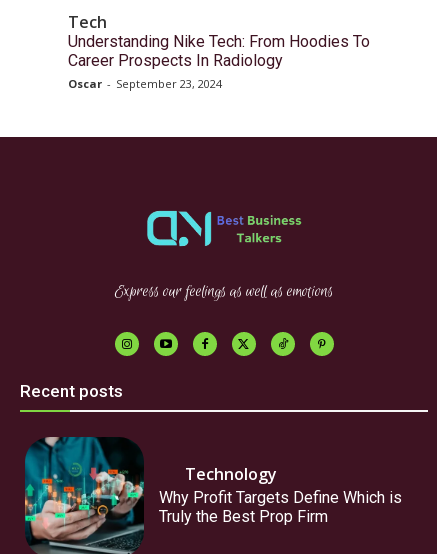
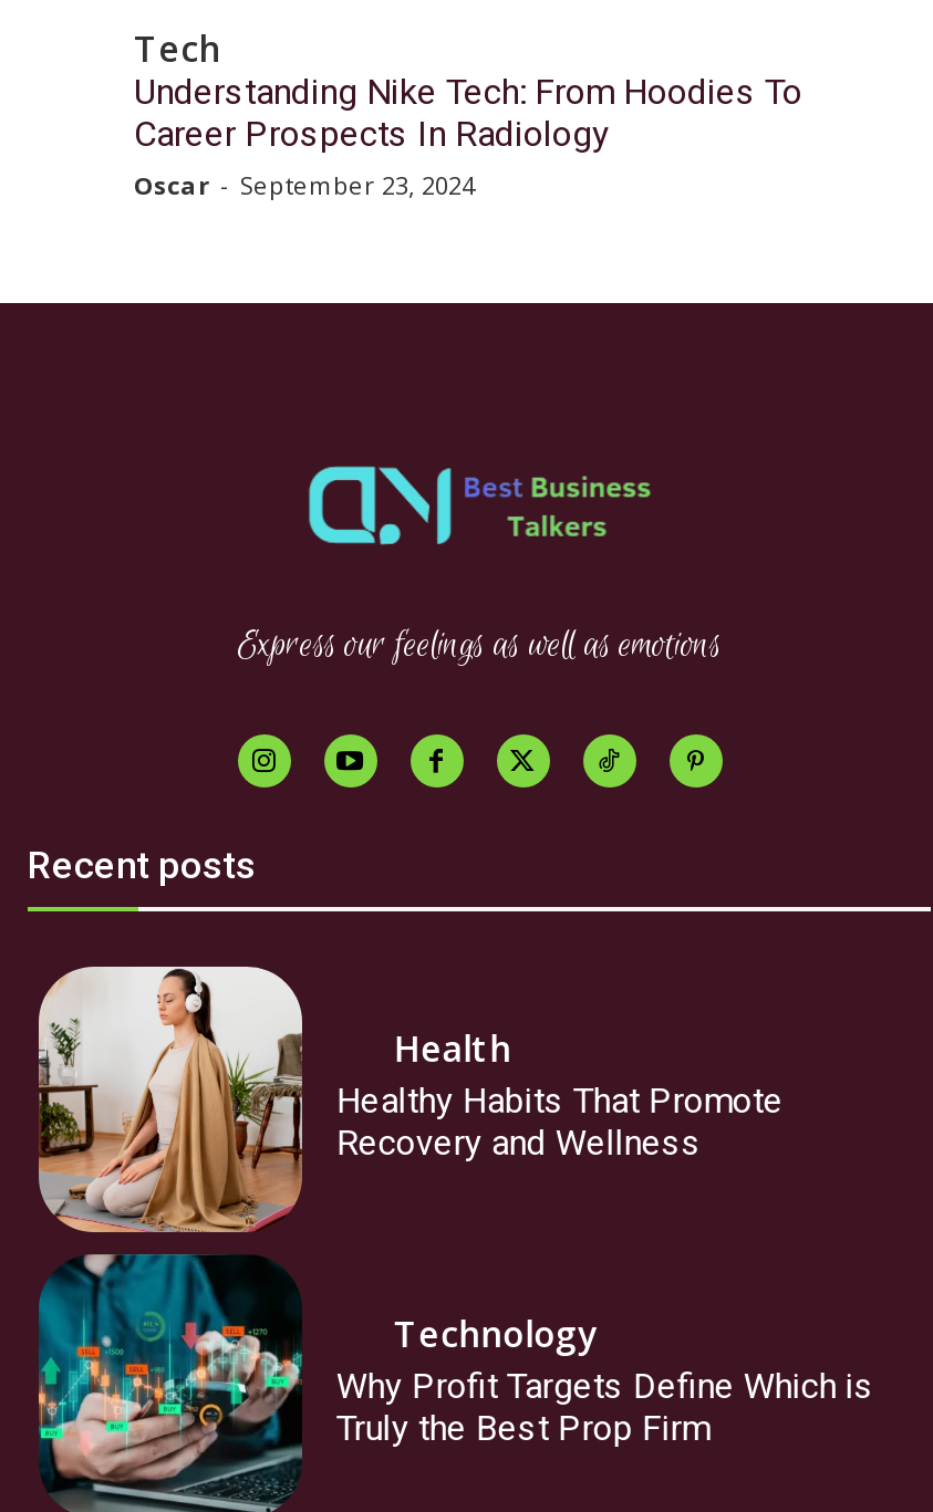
none -> [37,964,783,1234] [image] | Health | Healthy Habits That Promote | Recovery and Wellness

